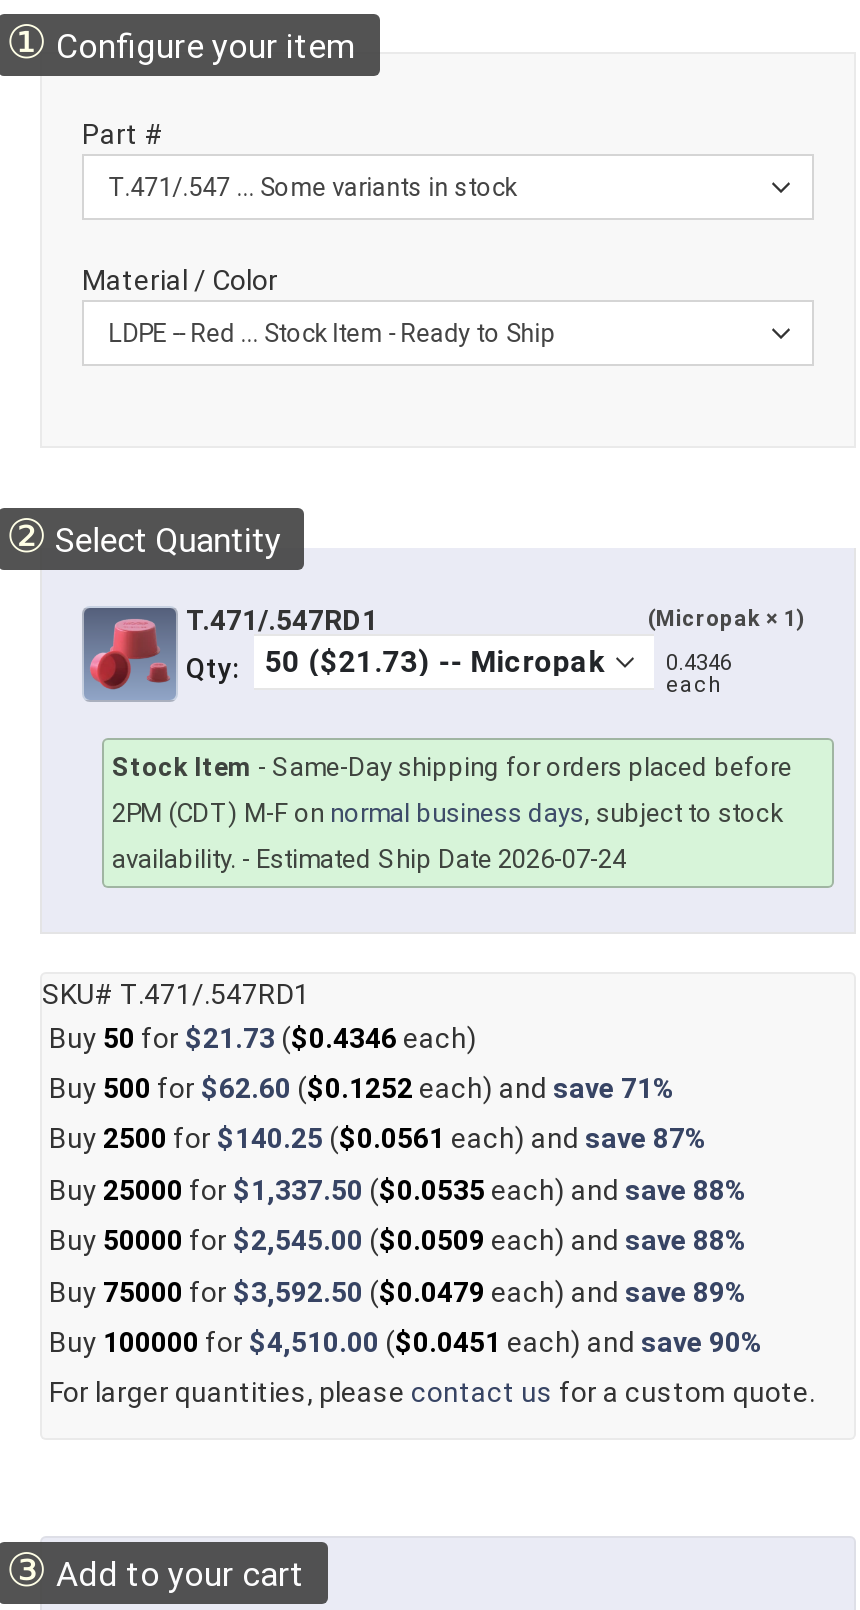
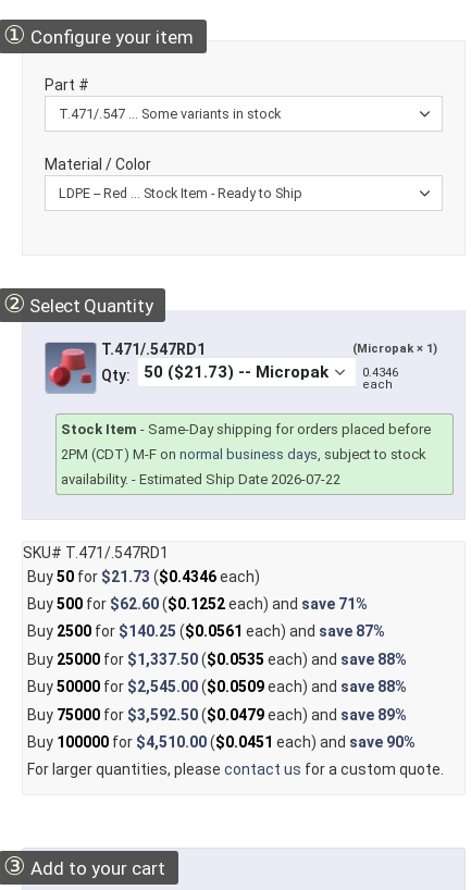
[112,844,626,874] availability. - Estimated Ship Date 2026-07-24 -> [61,471,340,488] availability. - Estimated Ship Date 2026-07-22

